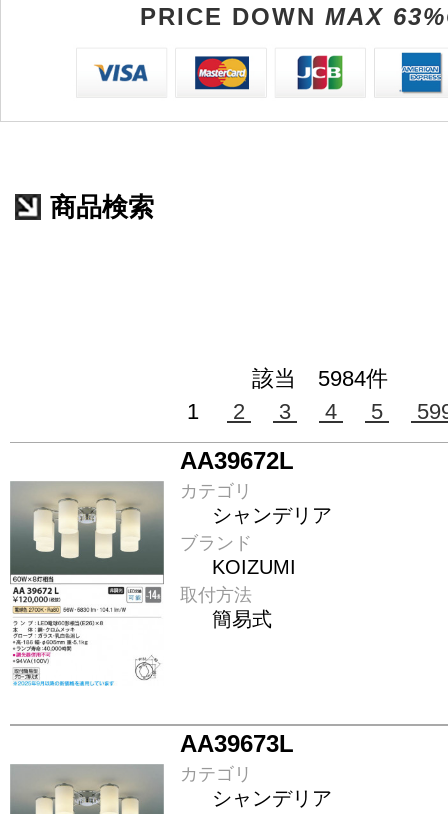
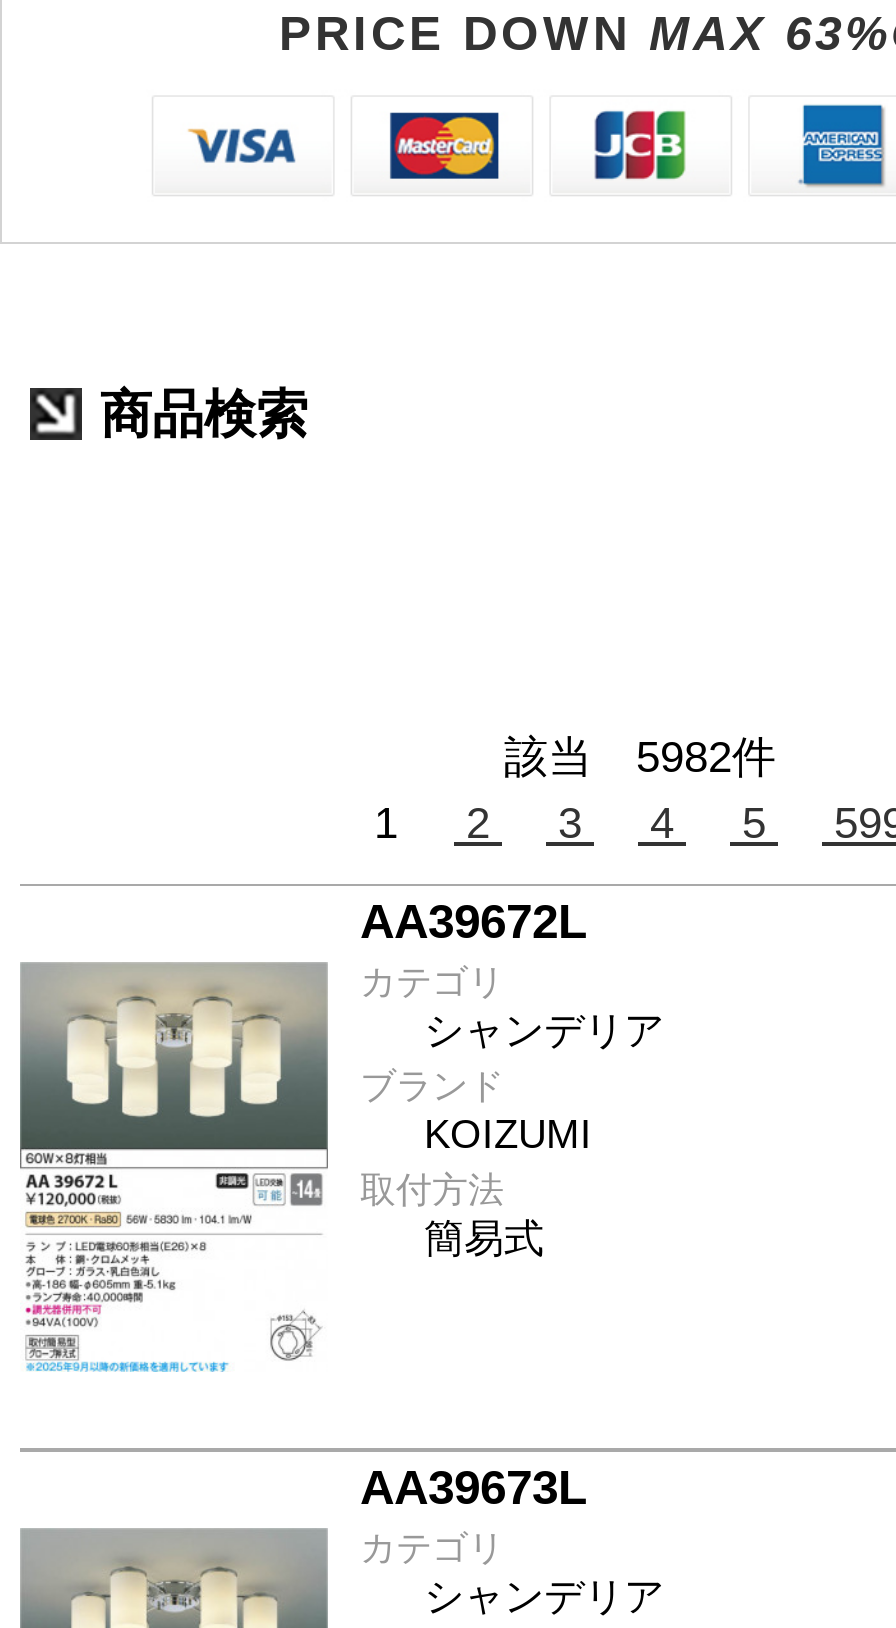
[252,366,388,391] 該当 5984件 -> [504,732,776,782] 該当 5982件

